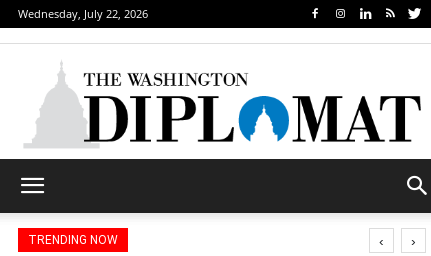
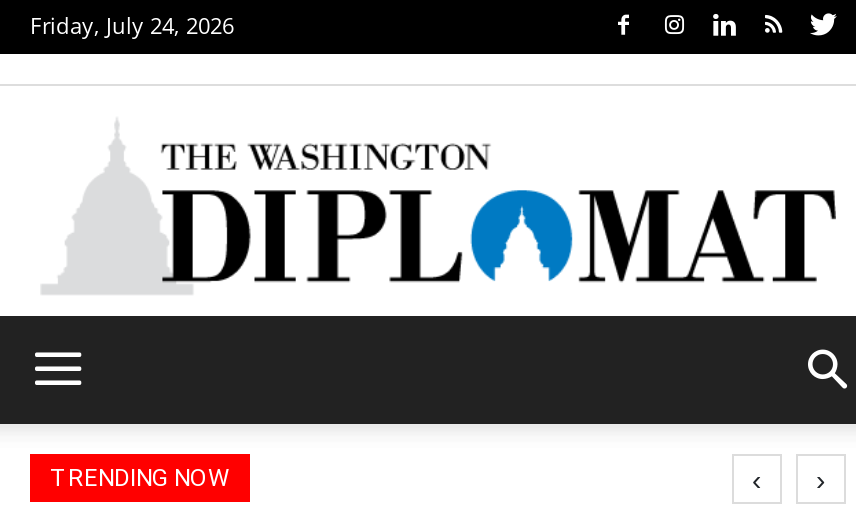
[18,6,148,21] Wednesday, July 22, 2026 -> [30,10,234,40] Friday, July 24, 2026

